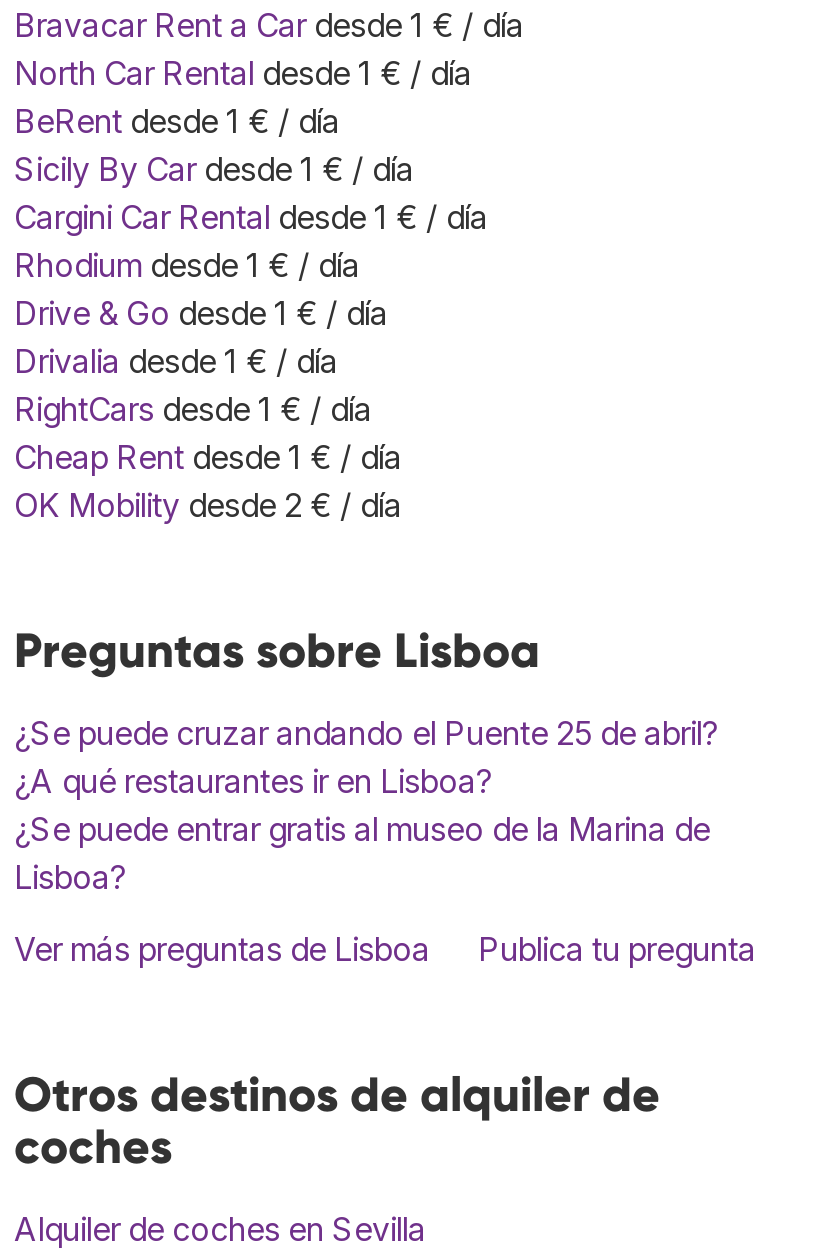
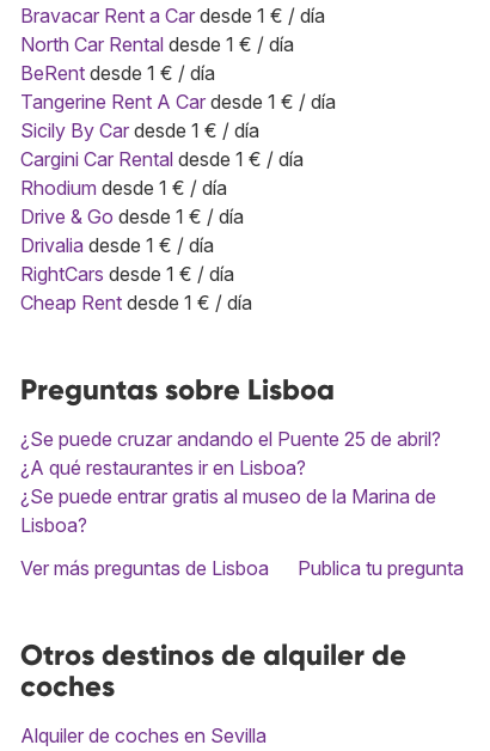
none -> [20,89,336,113] Tangerine Rent A Car desde 1 € / día
moved [14,149,488,477] -> [20,118,304,314]: Sicily By Car desde 1 € / día | Cargini Car Rental desde 1 € / día | Rhodium desde 1 € / día | Drive & Go desde 1 € / día | Drivalia desde 1 € / día | RightCars desde 1 € / día | Cheap Rent desde 1 € / día
[14,485,402,525] OK Mobility desde 2 € / día -> none

